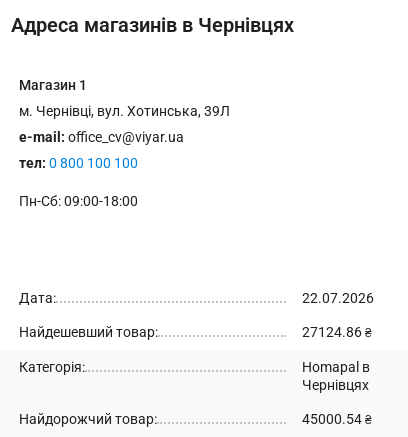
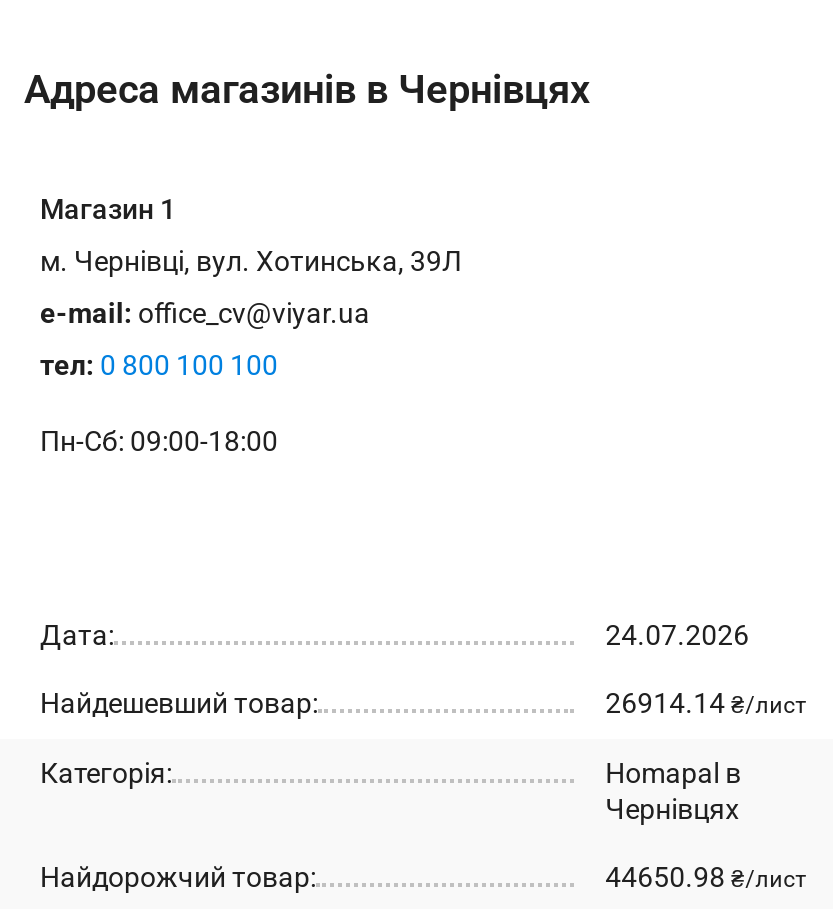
[302,290,374,306] 22.07.2026 -> [605,619,749,651] 24.07.2026
[302,324,372,340] 27124.86 ₴ -> [605,687,807,719] 26914.14 ₴/лист
[302,411,372,427] 45000.54 ₴ -> [605,861,807,893] 44650.98 ₴/лист

